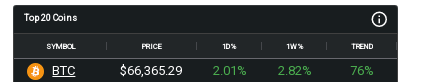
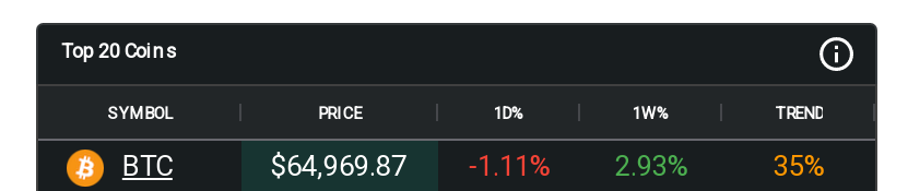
[120,62,182,77] $66,365.29 -> [271,148,406,181] $64,969.87
[213,62,247,77] 2.01% -> [469,148,552,181] -1.11%
[278,62,312,77] 2.82% -> [615,148,689,181] 2.93%
[350,62,374,77] 76% -> [773,148,826,181] 35%

